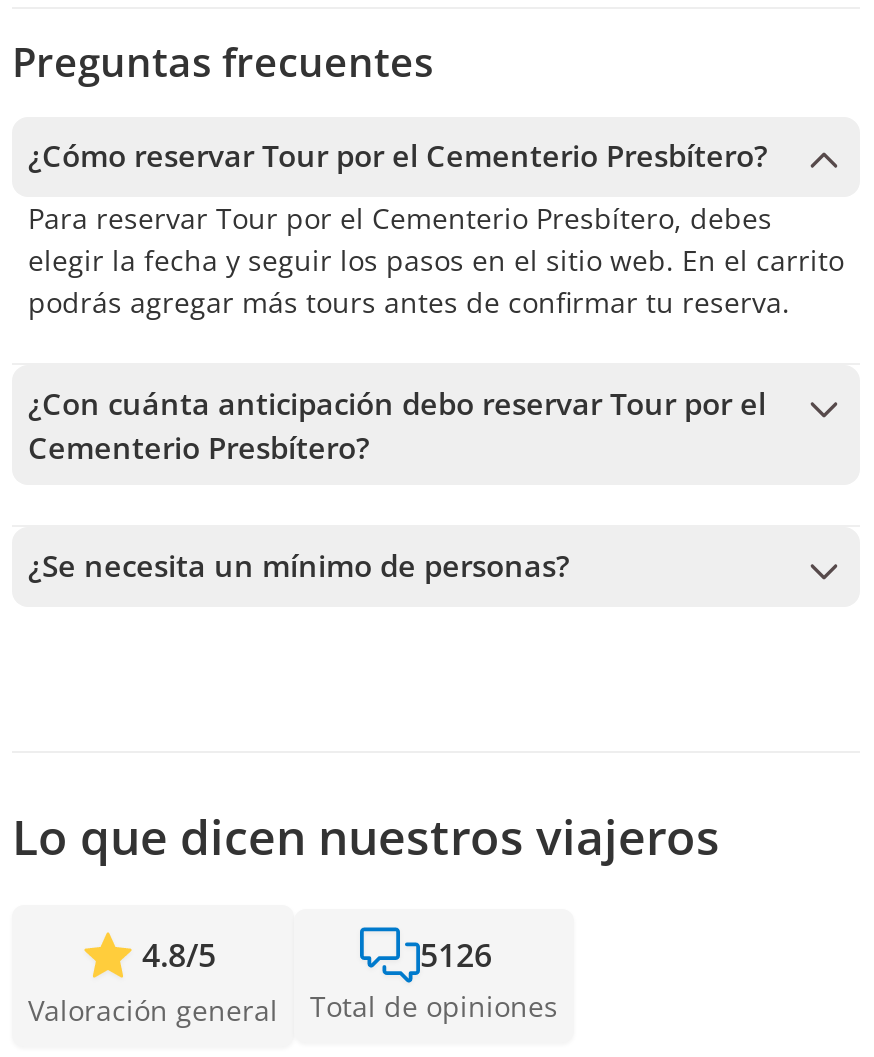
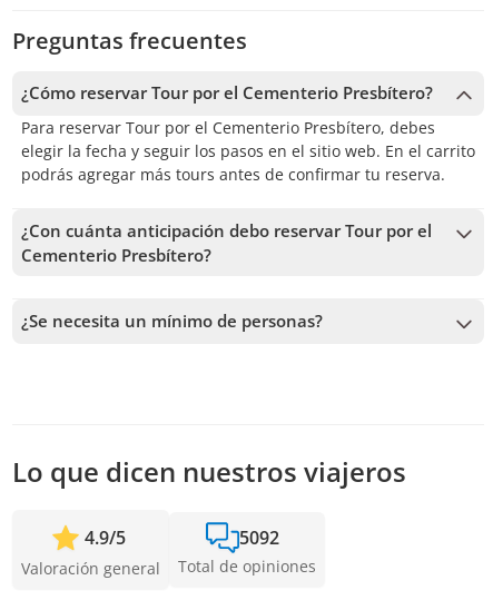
[142,933,216,977] 4.8/5 -> [85,525,126,550] 4.9/5
[420,933,492,977] 5126 -> [239,525,279,550] 5092

